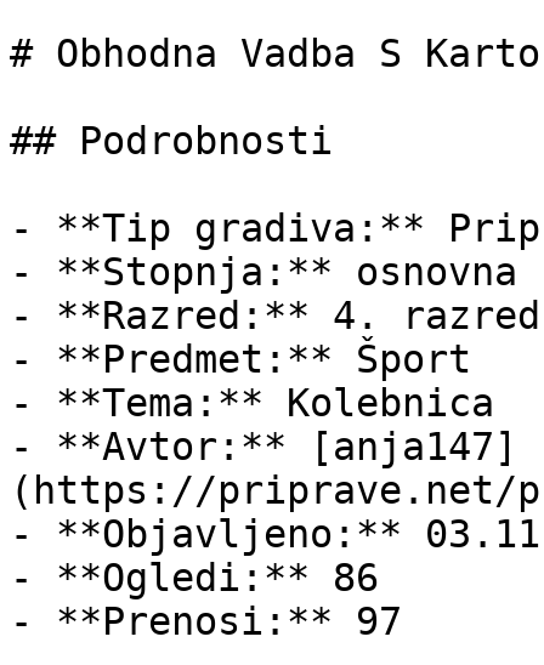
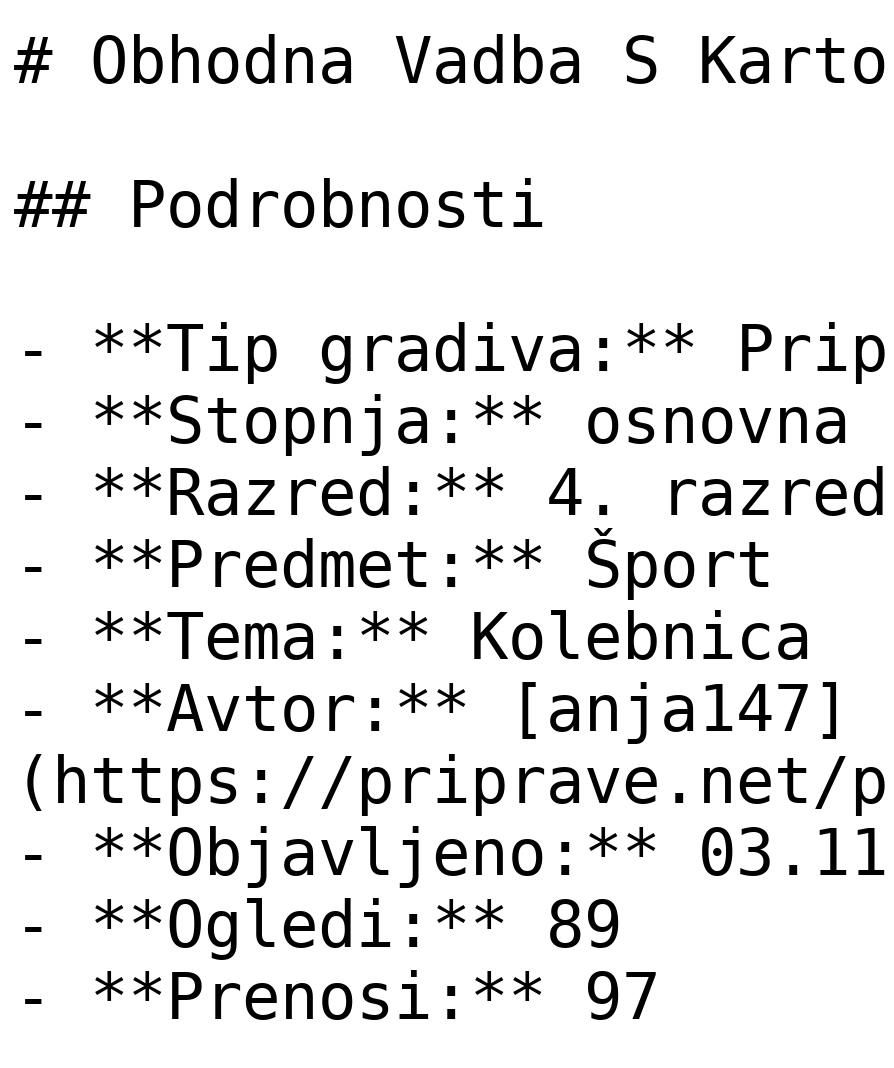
[10,556,379,599] - **Ogledi:** 86 -> [14,889,622,961] - **Ogledi:** 89

